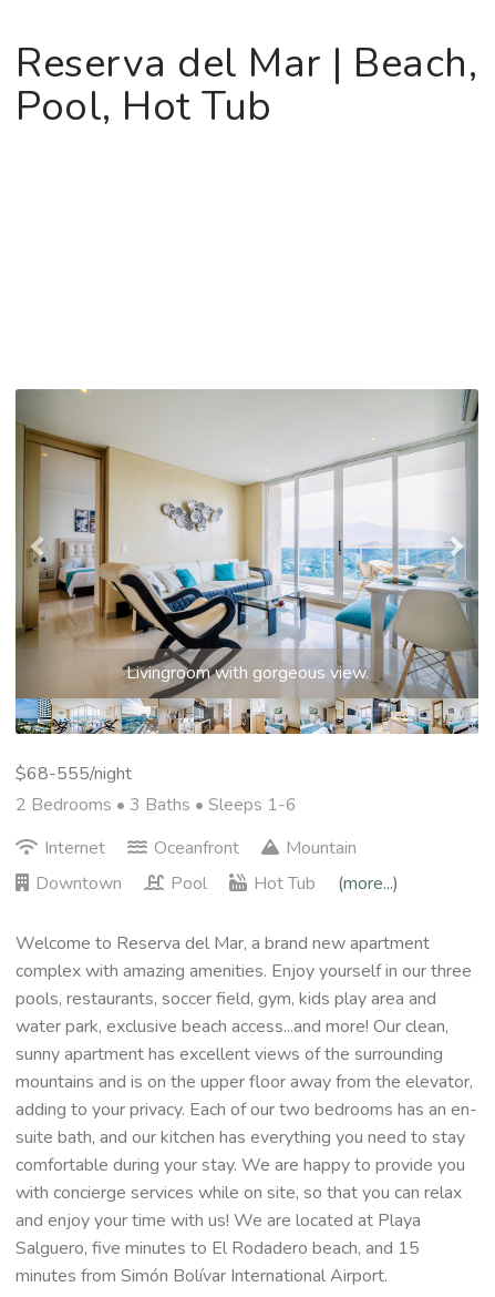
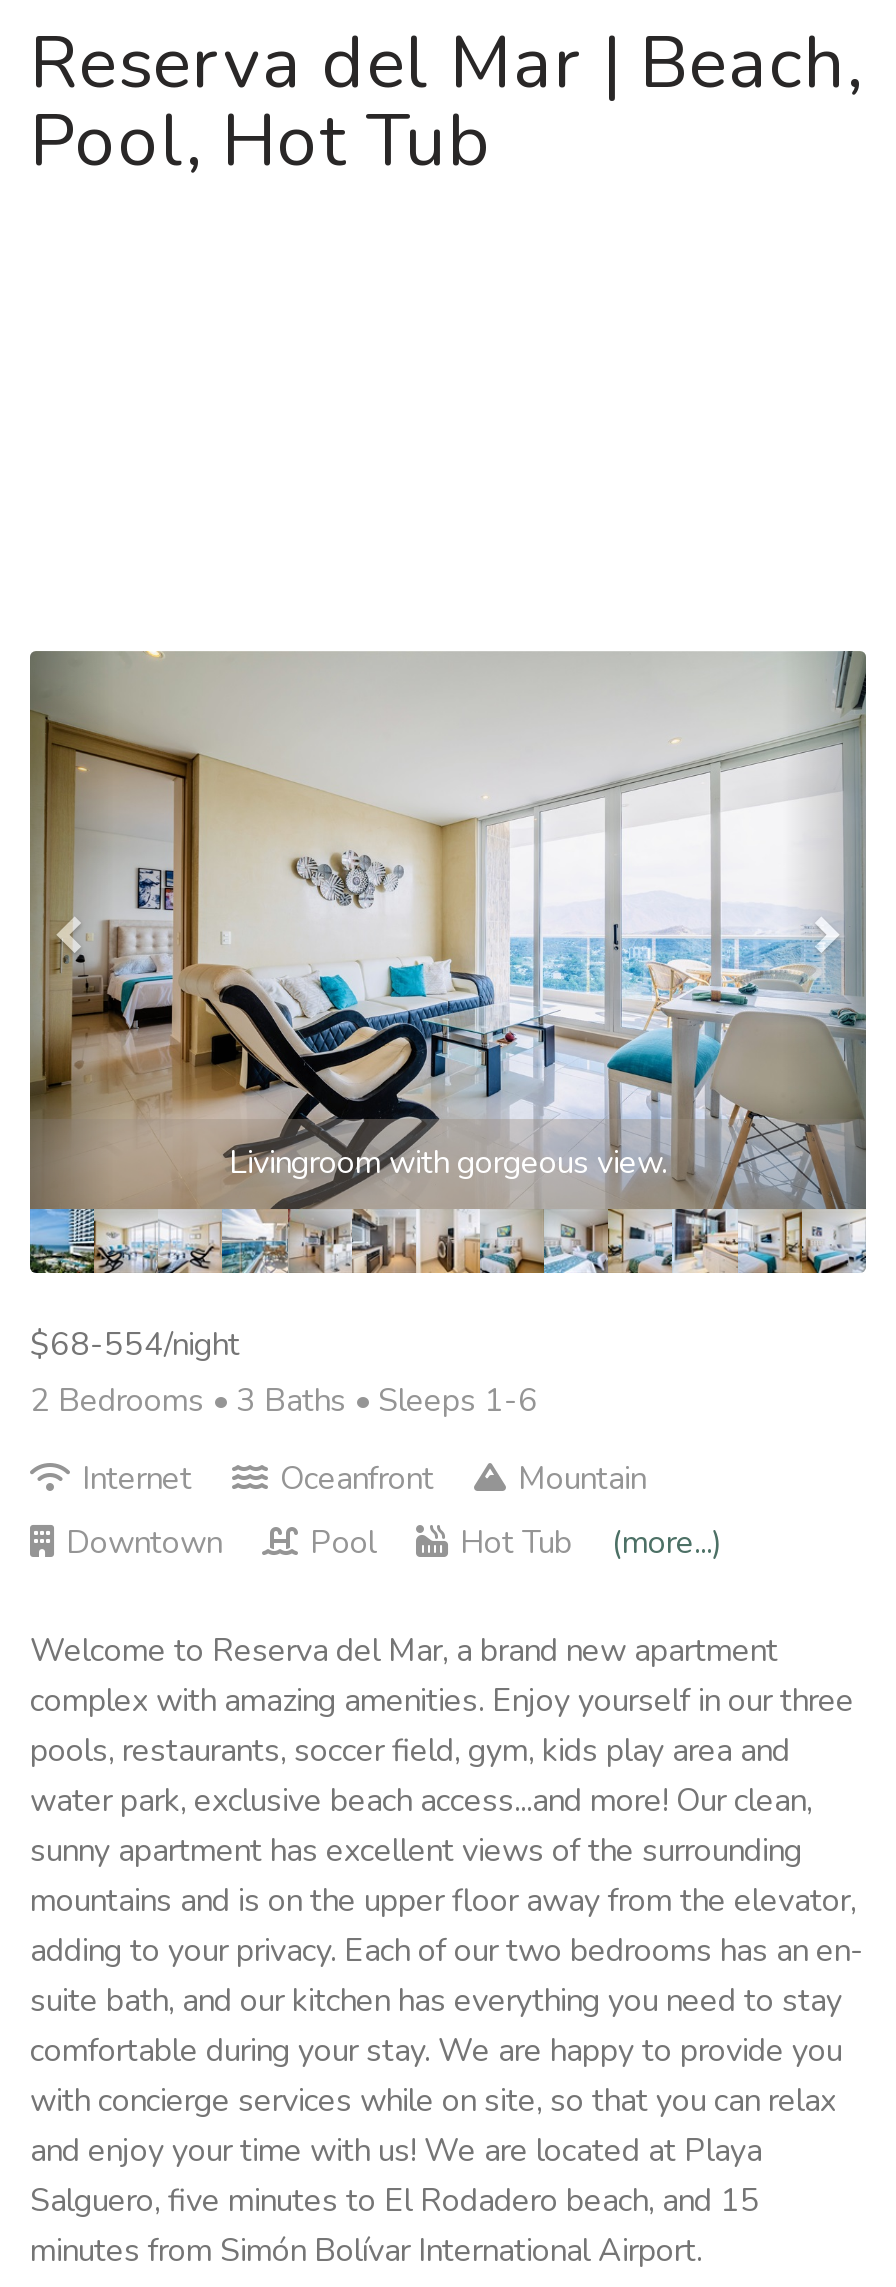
[16,761,132,786] $68-555/night -> [30,1323,240,1367] $68-554/night

